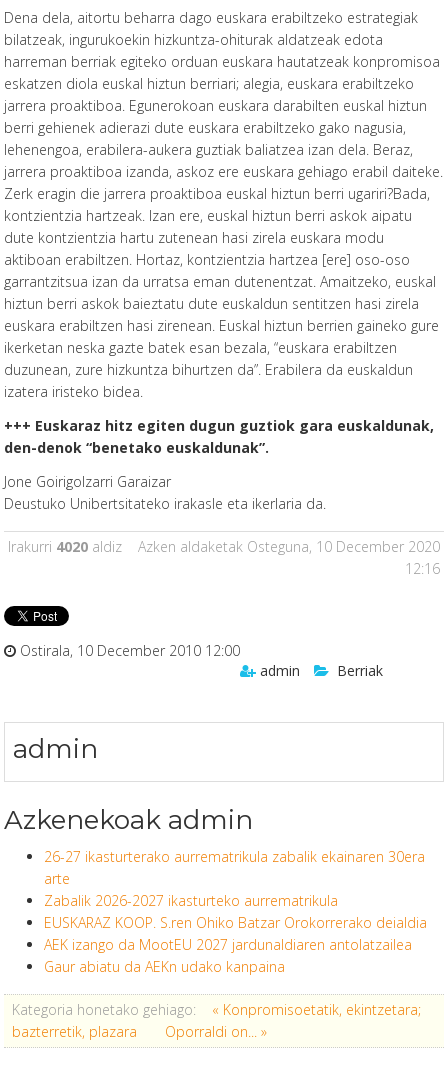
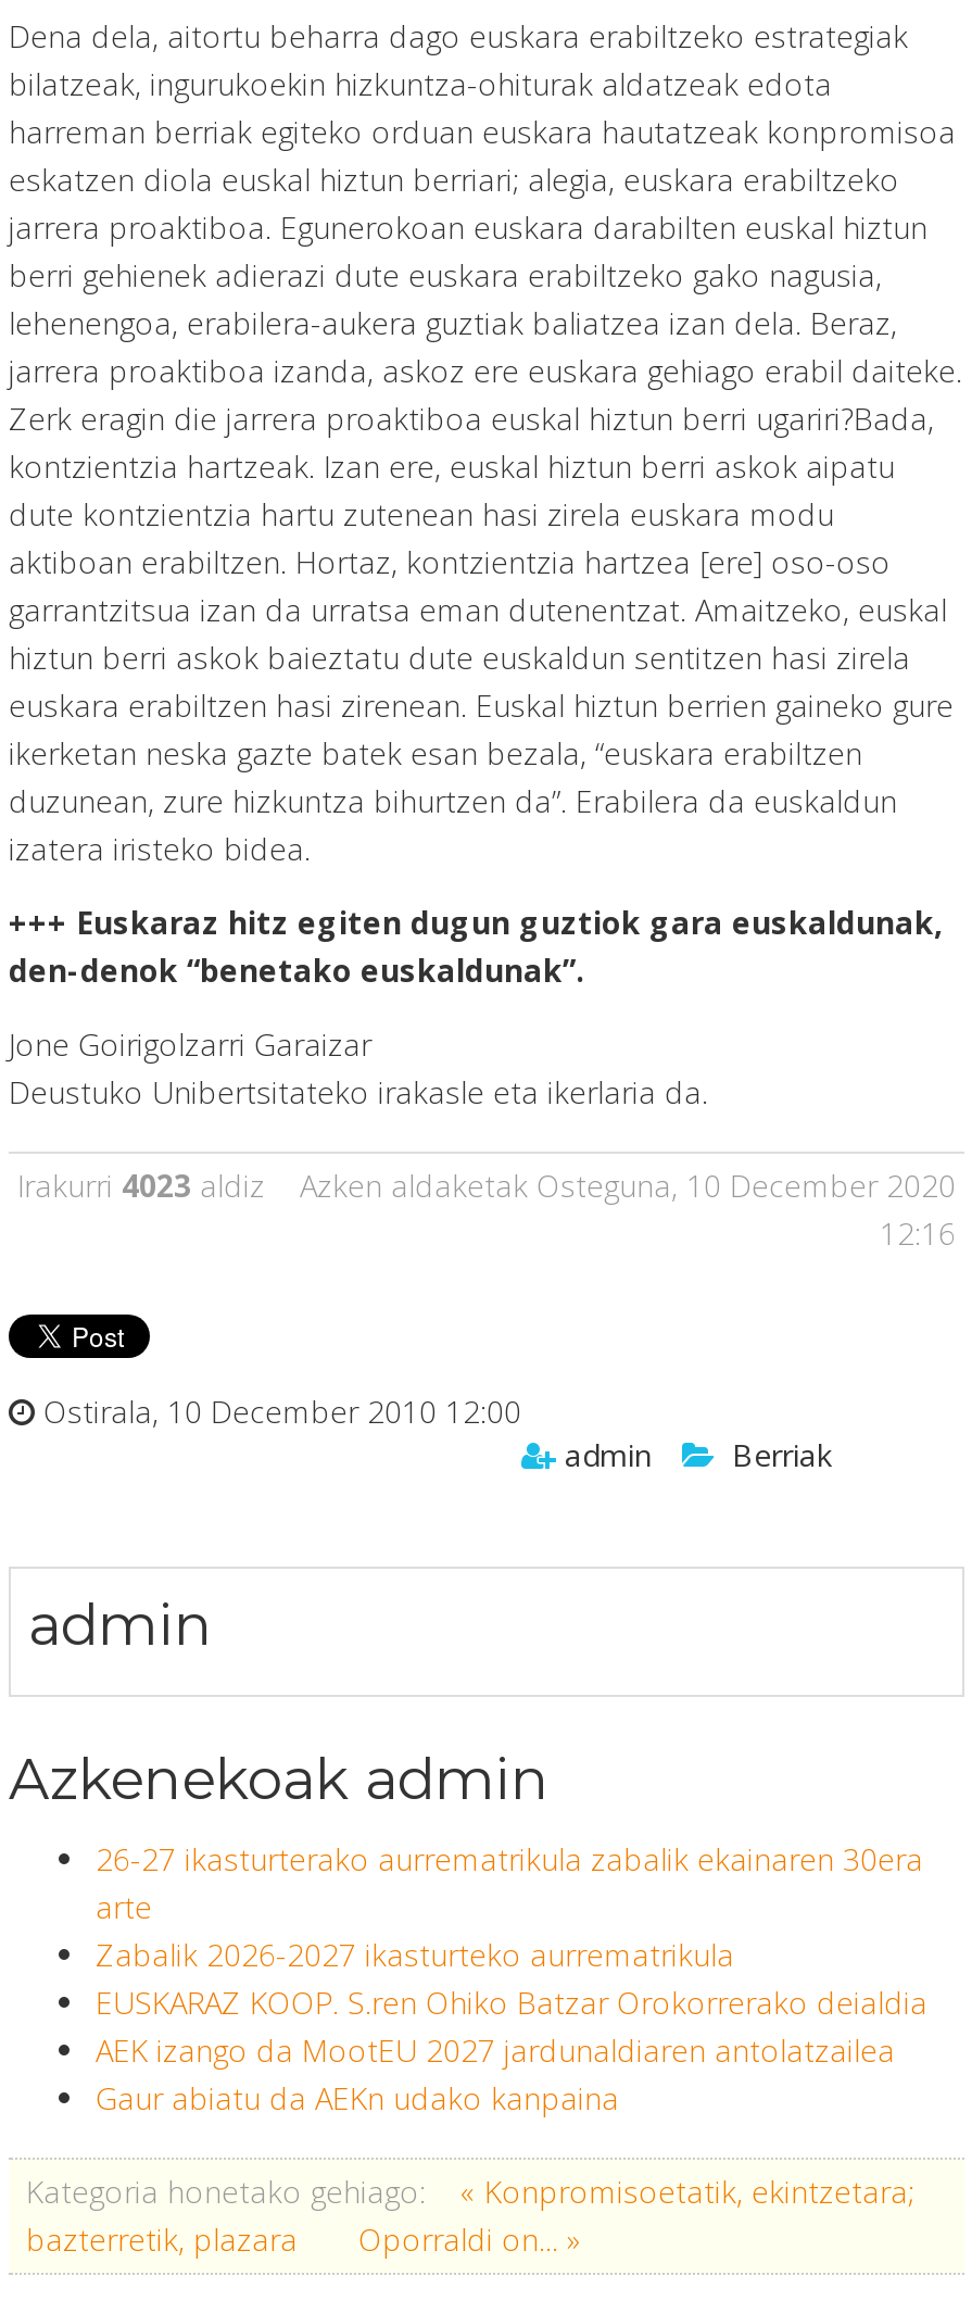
[8,537,122,556] Irakurri 4020 aldiz -> [17,1165,265,1207] Irakurri 4023 aldiz

